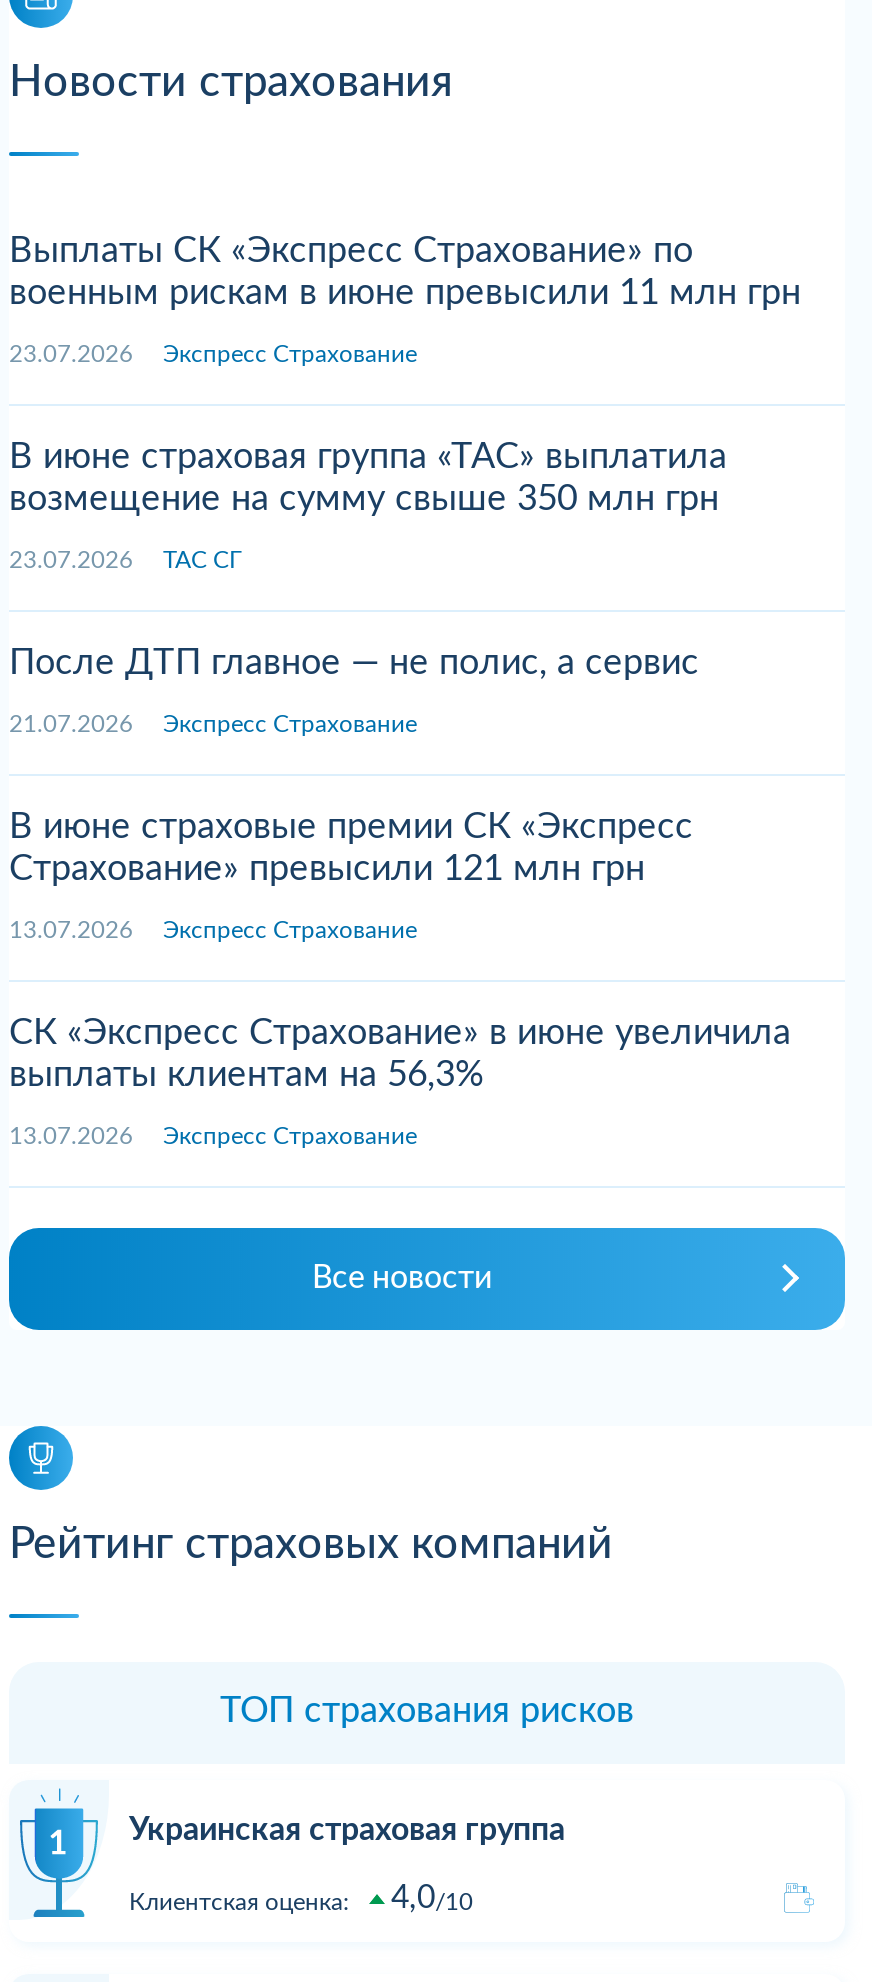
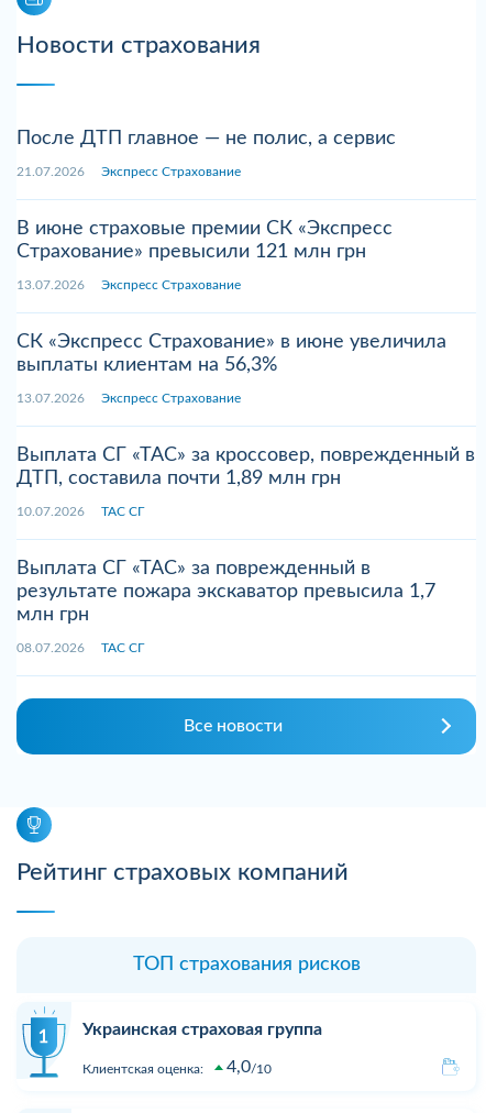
[9,234,801,572] Выплаты СК «Экспресс Страхование» по | военным рискам в июне превысили 11 млн грн | 23.07.2026 Экспресс Страхование | В июне страховая группа «ТАС» выплатила | возмещение на сумму свыше 350 млн грн | 23.07.2026 ТАС СГ -> none
moved [9,646,791,1148] -> [16,129,446,405]: После ДТП главное — не полис, а сервис | 21.07.2026 Экспресс Страхование | В июне страховые премии СК «Экспресс | Страхование» превысили 121 млн грн | 13.07.2026 Экспресс Страхование | СК «Экспресс Страхование» в июне увеличила | выплаты клиентам на 56,3% | 13.07.2026 Экспресс Страхование
none -> [16,445,475,654] Выплата СГ «ТАС» за кроссовер, поврежденный в | ДТП, составила почти 1,89 млн грн | 10.07.2026 ТАС СГ | Выплата СГ «ТАС» за поврежденный в | результате пожара экскаватор превысила 1,7 | млн грн | 08.07.2026 ТАС СГ

